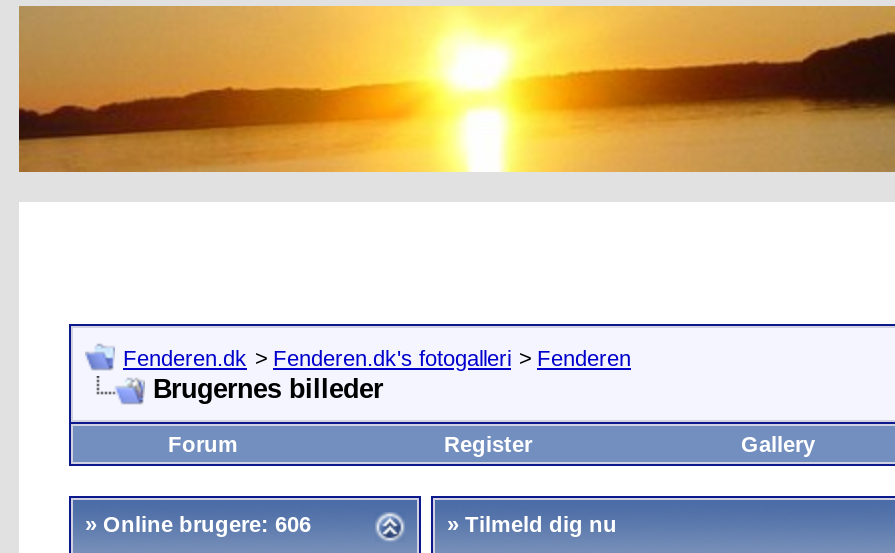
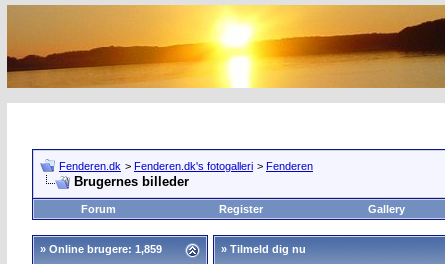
[85,512,311,536] » Online brugere: 606 -> [40,243,162,255] » Online brugere: 1,859

